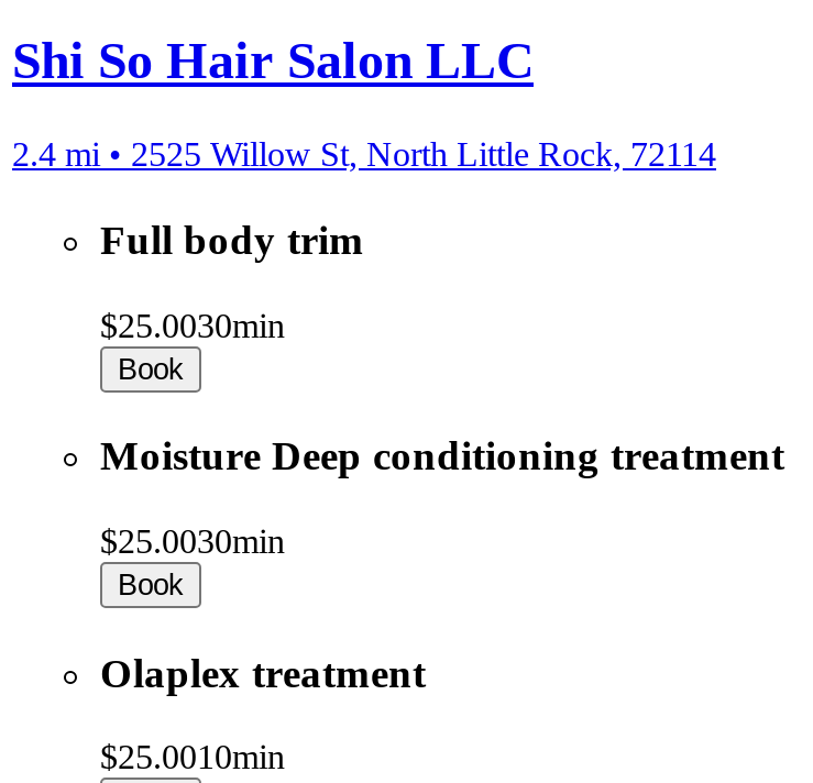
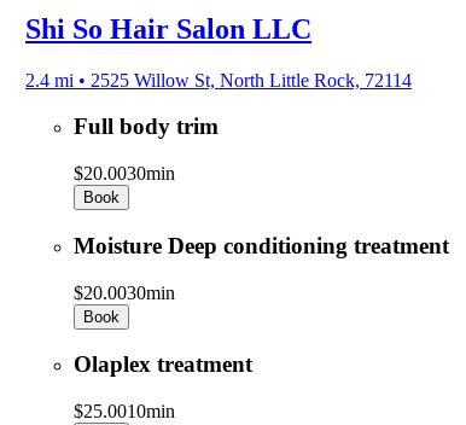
[100,306,285,343] $25.0030min -> [74,163,175,184] $20.0030min
[100,522,285,560] $25.0030min -> [74,282,175,302] $20.0030min

